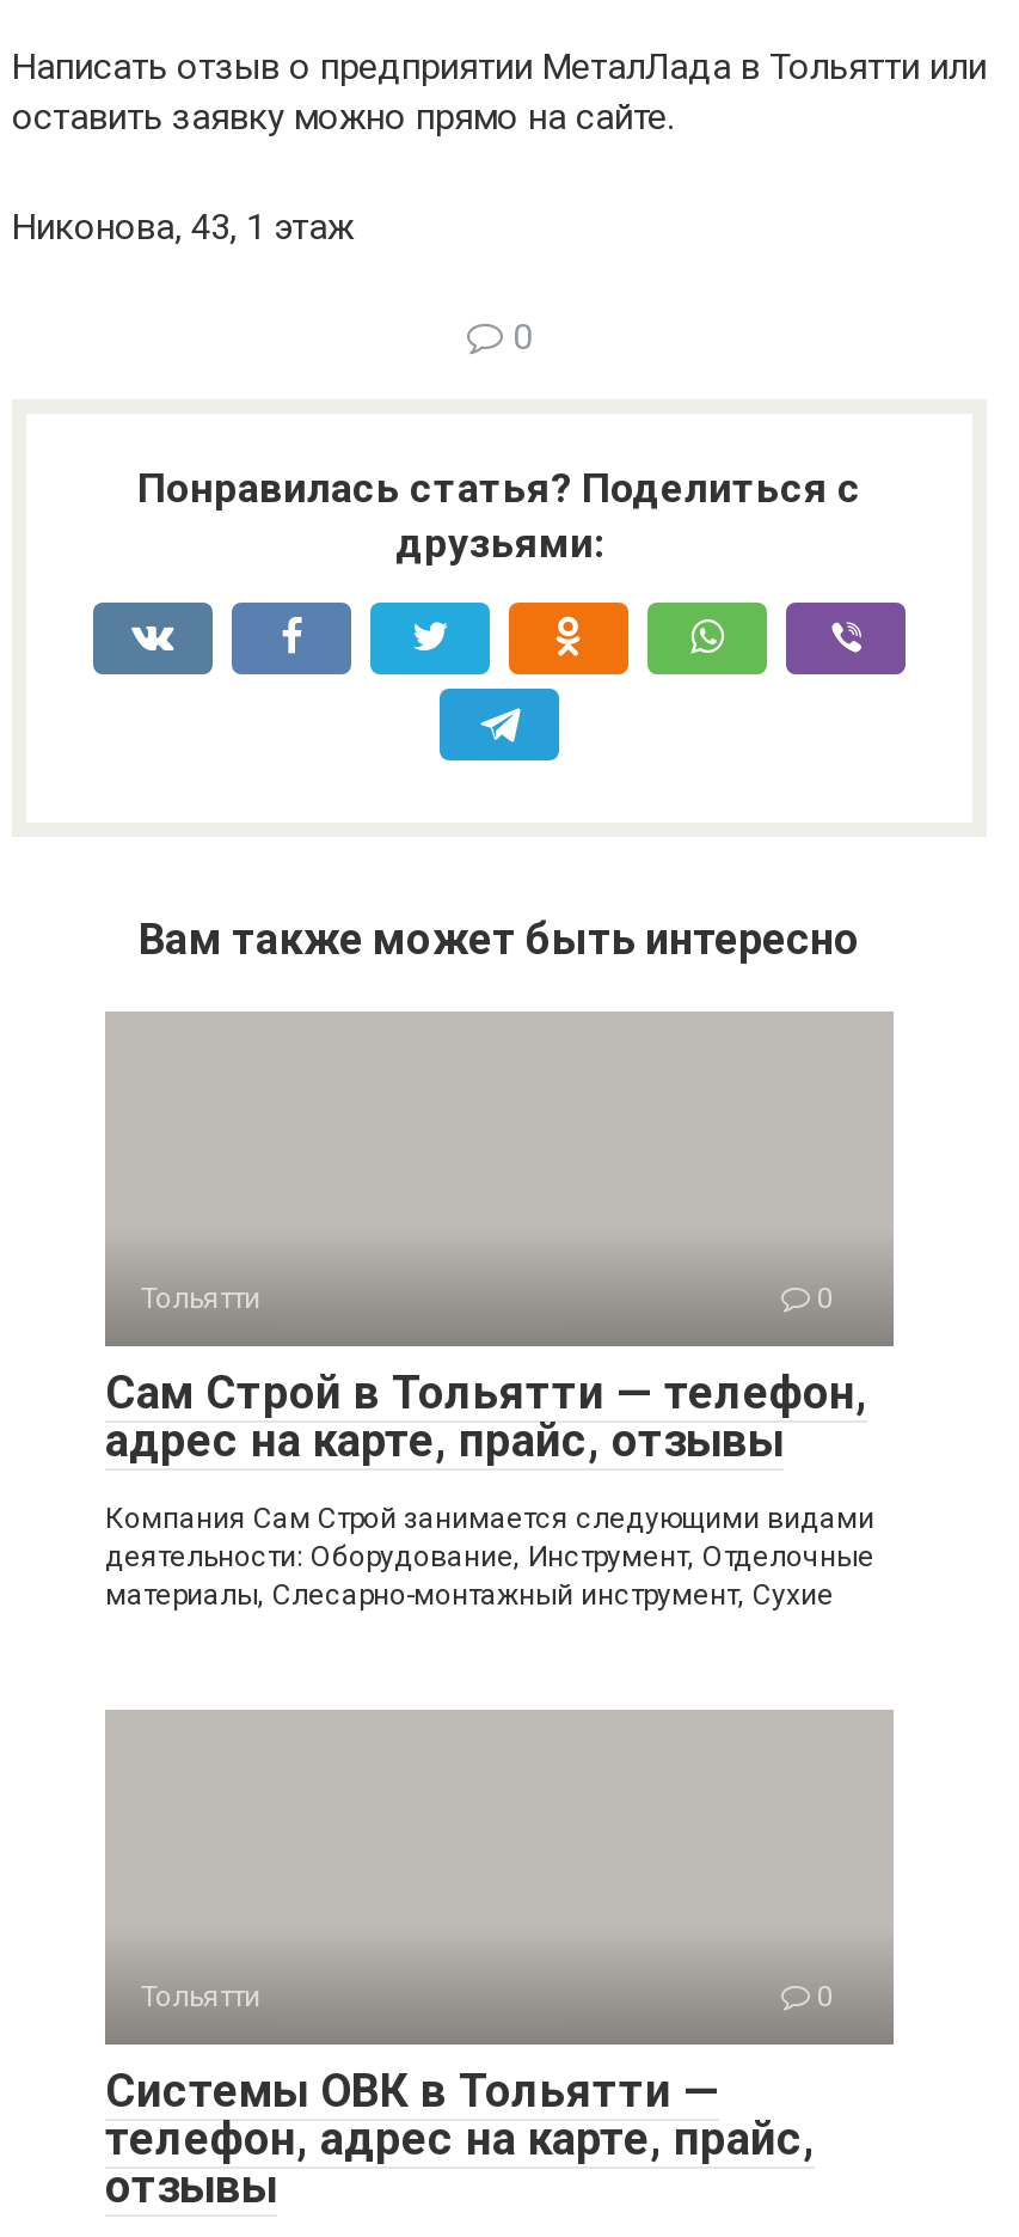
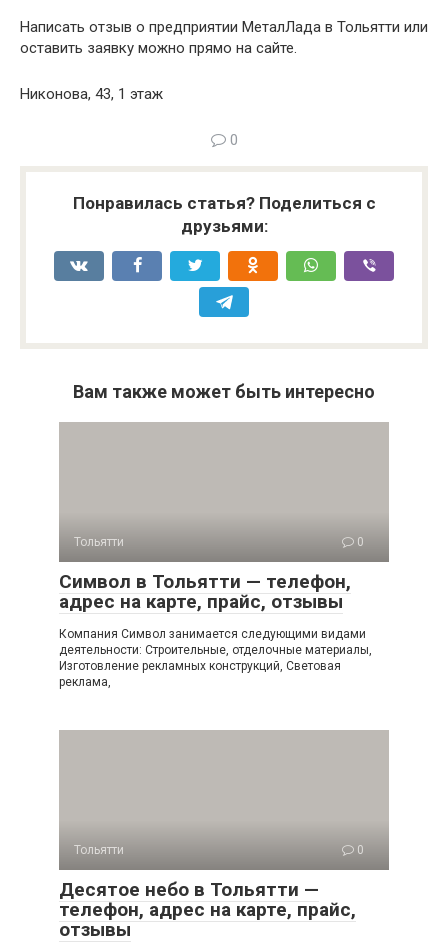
[105,1365,867,1420] Сам Строй в Тольятти — телефон, -> [59,570,351,593] Символ в Тольятти — телефон,
[105,1502,874,1612] Компания Сам Строй занимается следующими видами | деятельности: Оборудование, Инструмент, Отделочные | материалы, Слесарно-монтажный инструмент, Сухие -> [59,627,372,689] Компания Символ занимается следующими видами | деятельности: Строительные, отделочные материалы, | Изготовление рекламных конструкций, Световая | реклама,
[105,2064,719,2119] Системы ОВК в Тольятти — -> [59,878,319,901] Десятое небо в Тольятти —

